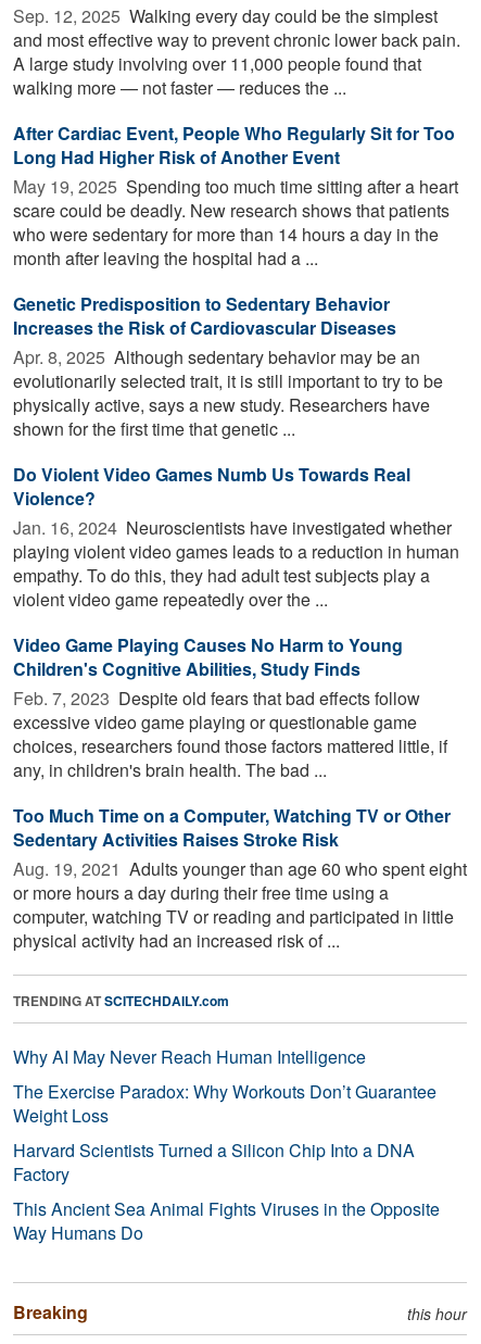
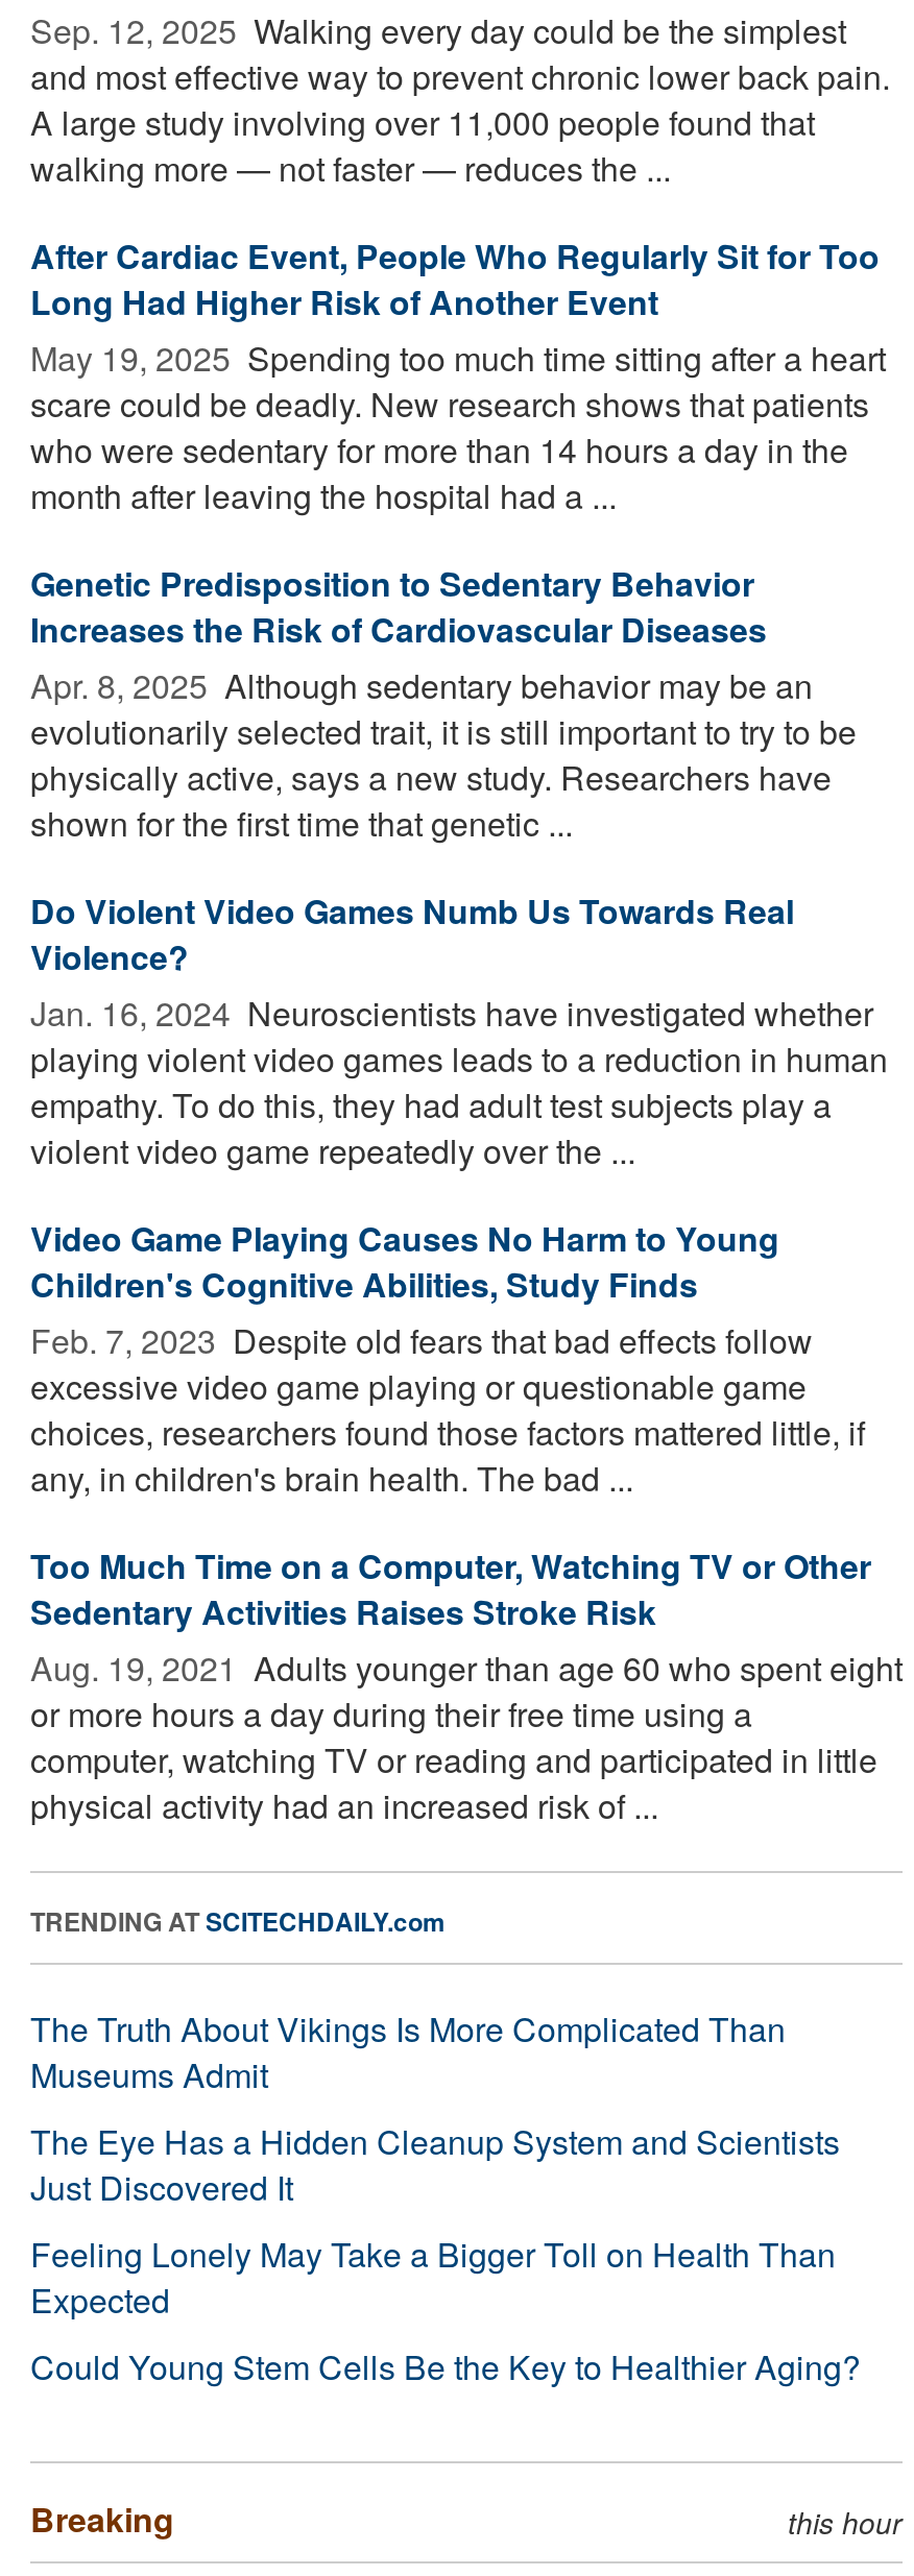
[13,1044,440,1245] Why AI May Never Reach Human Intelligence | The Exercise Paradox: Why Workouts Don’t Guarantee | Weight Loss | Harvard Scientists Turned a Silicon Chip Into a DNA | Factory | This Ancient Sea Animal Fights Viruses in the Opposite | Way Humans Do -> [30,2004,861,2390] The Truth About Vikings Is More Complicated Than | Museums Admit | The Eye Has a Hidden Cleanup System and Scientists | Just Discovered It | Feeling Lonely May Take a Bigger Toll on Health Than | Expected | Could Young Stem Cells Be the Key to Healthier Aging?

